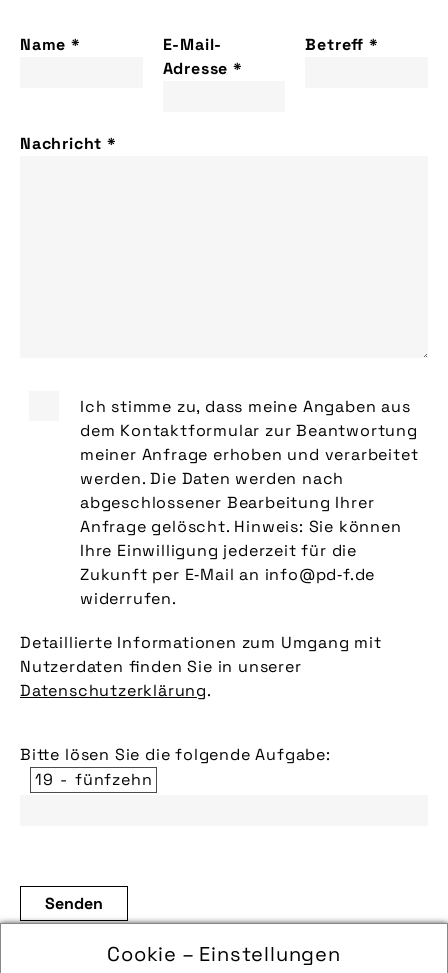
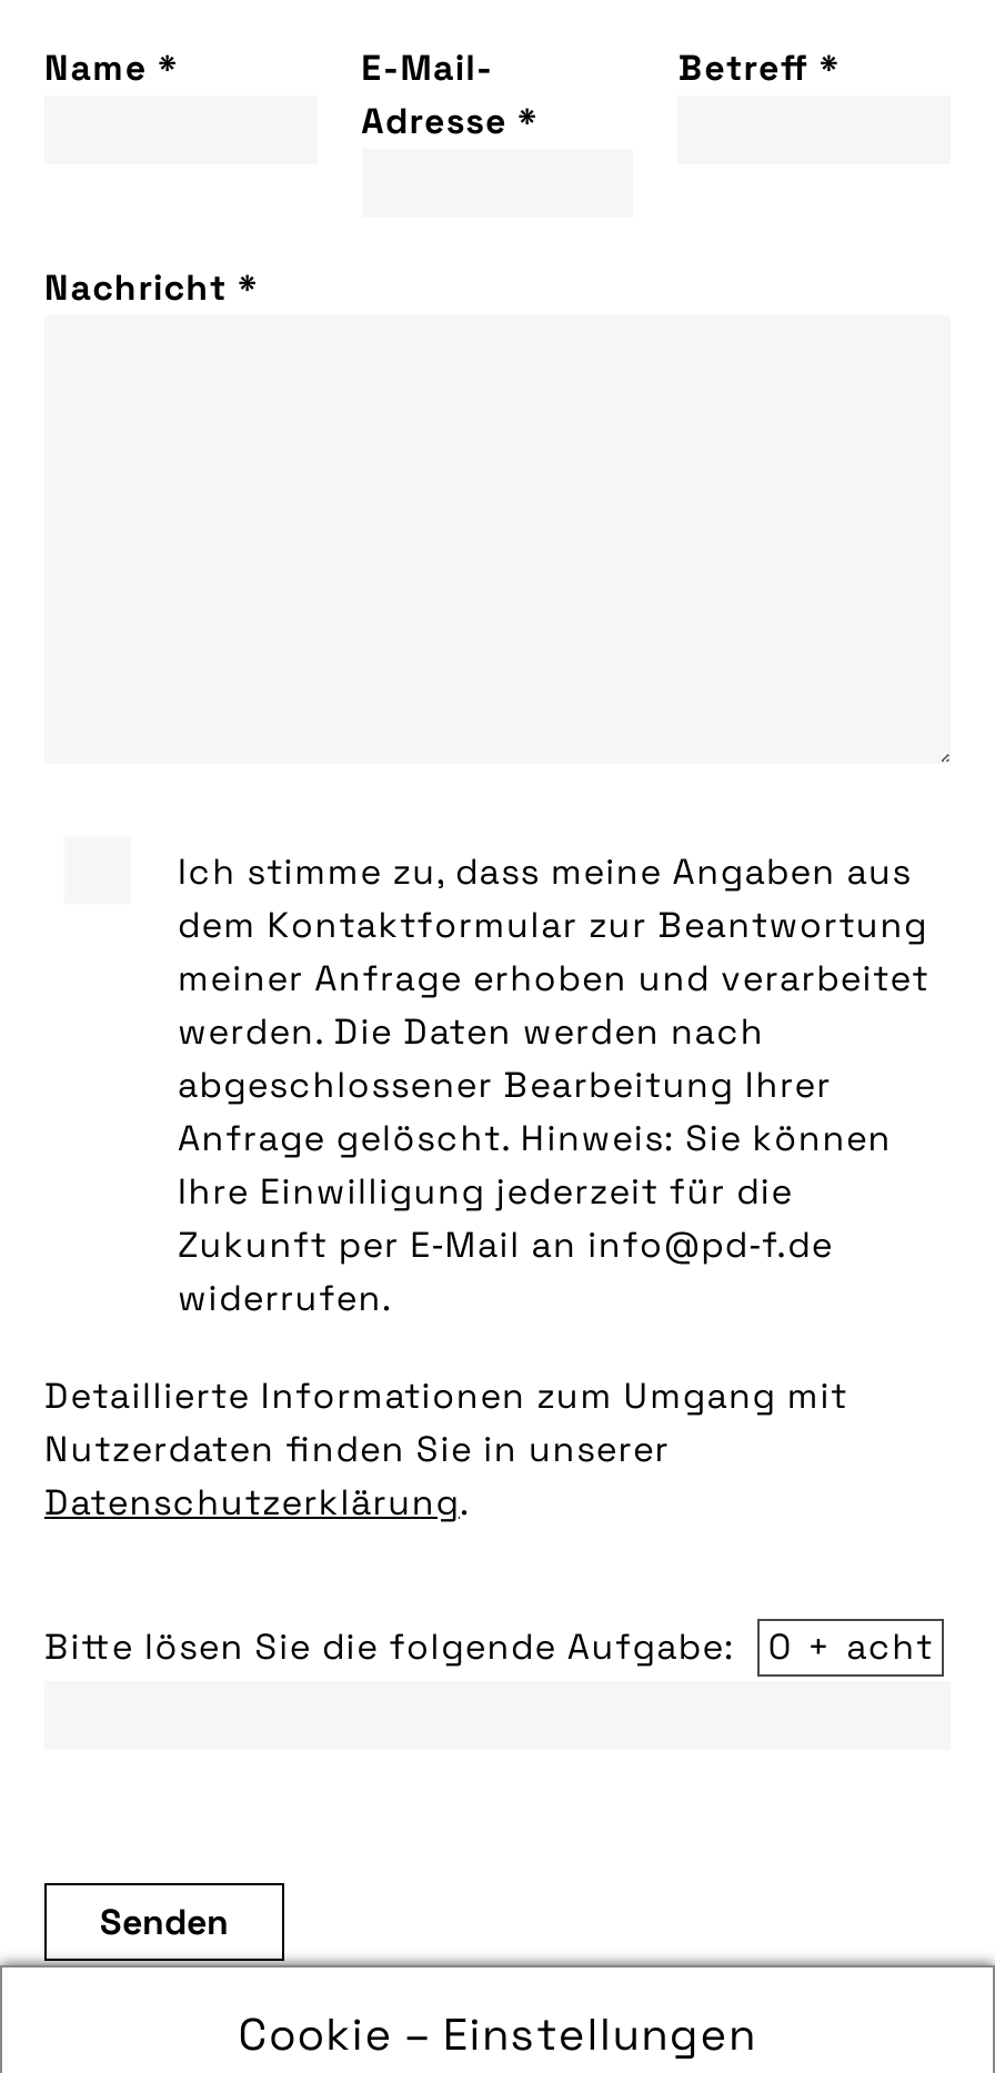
[35,769,152,790] 19 / - \ fünfzehn -> [768,1623,933,1670] 0 / + \ acht

